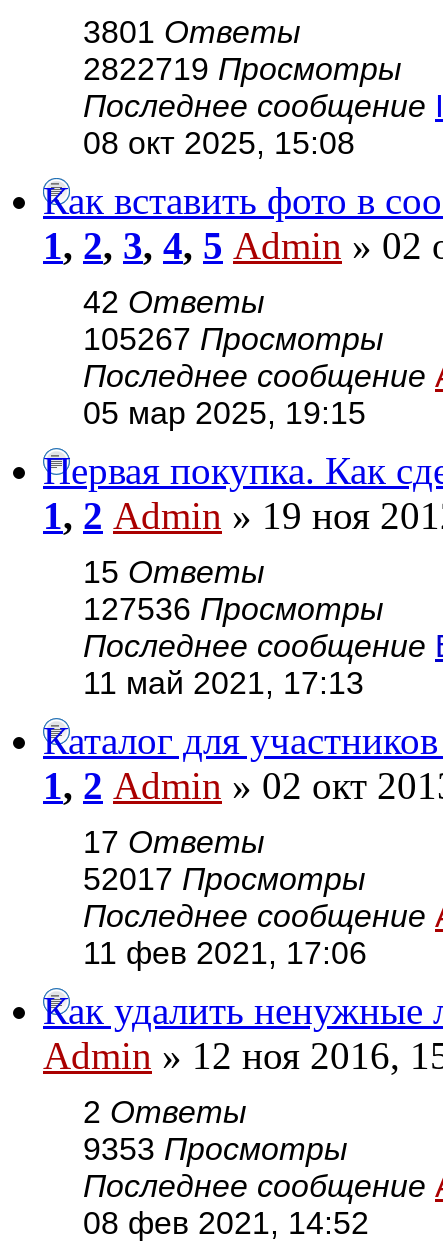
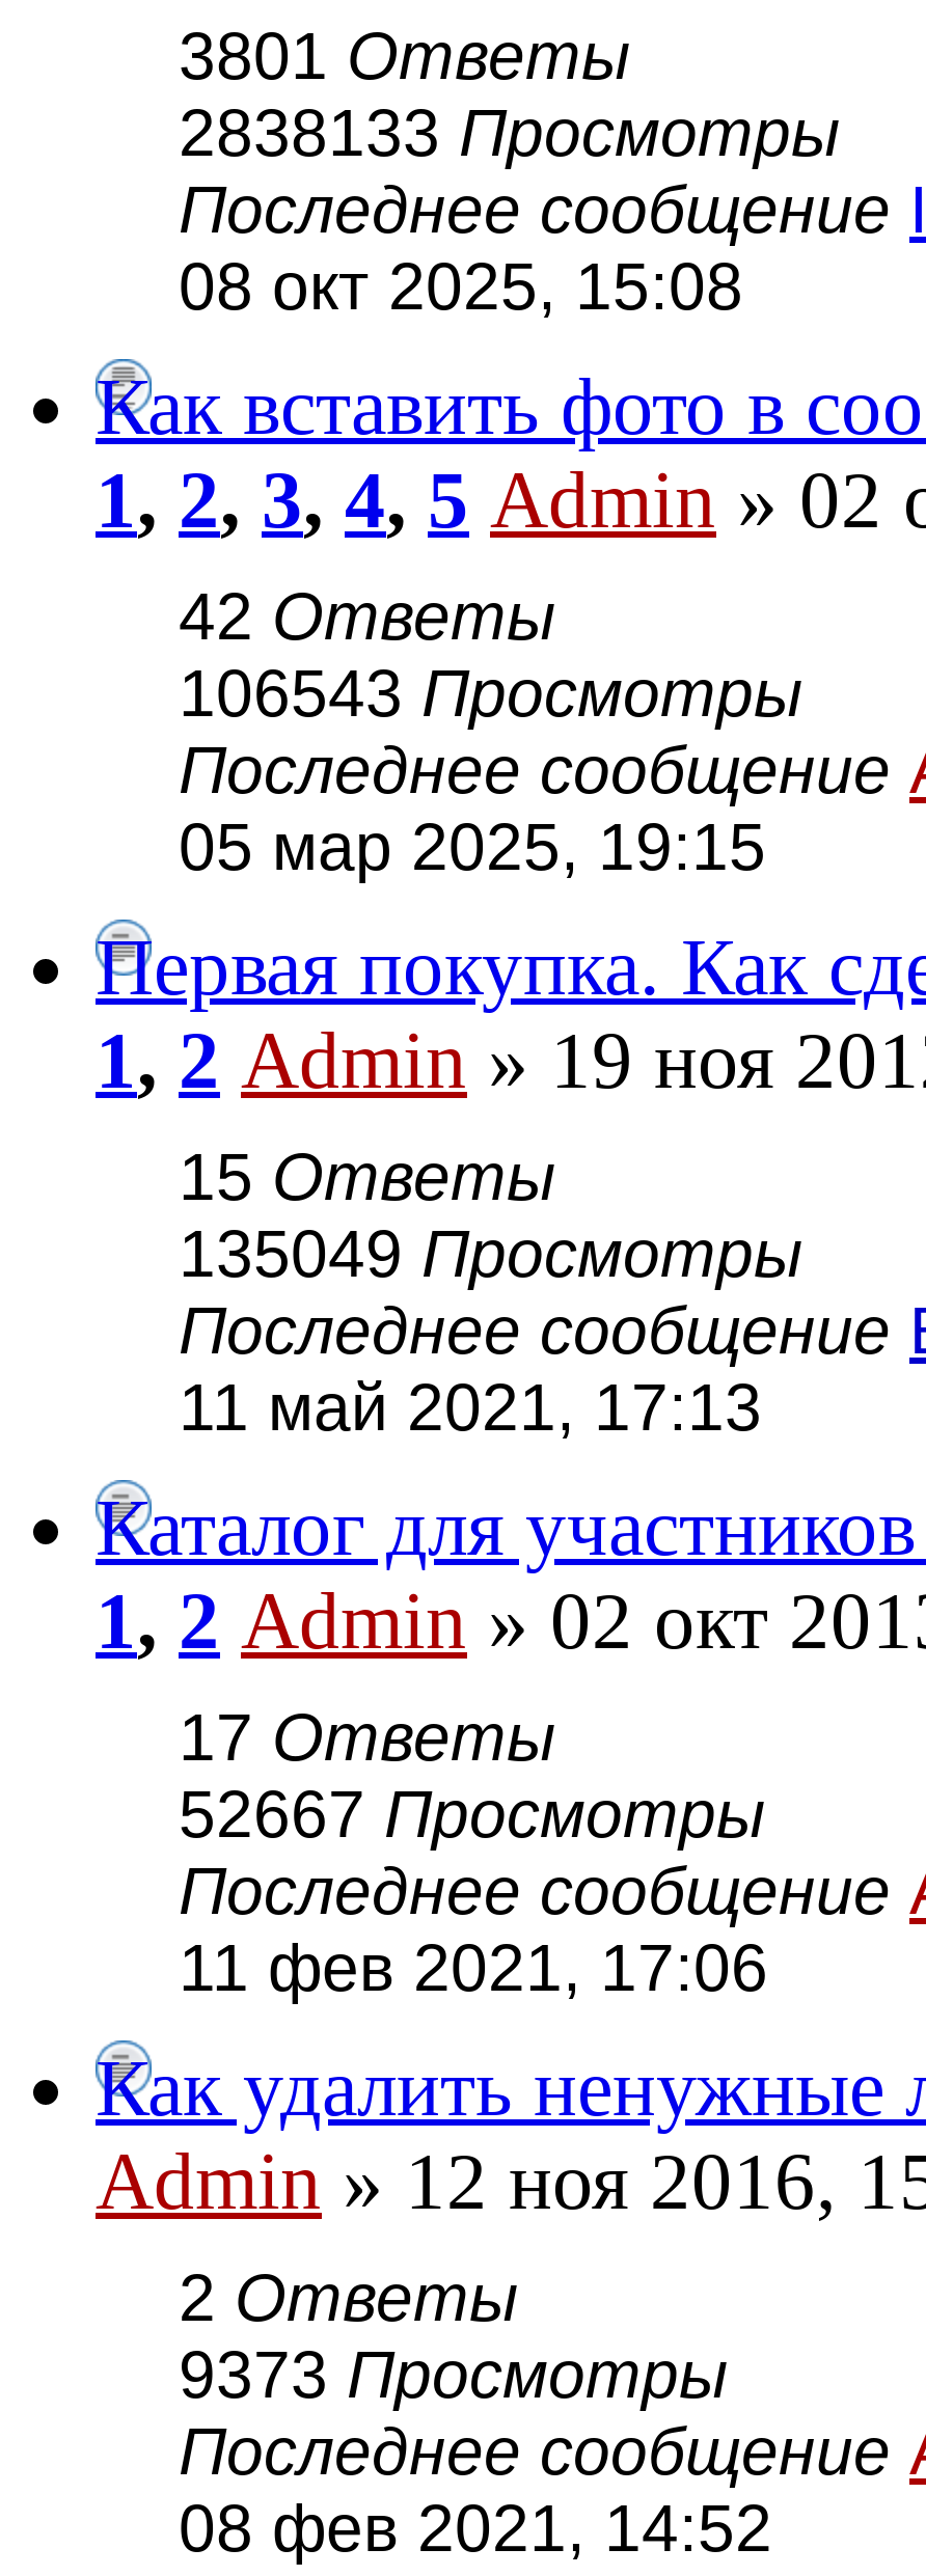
[83,51,402,87] 2822719 Просмотры -> [179,95,841,170] 2838133 Просмотры
[83,321,384,357] 105267 Просмотры -> [179,656,804,730] 106543 Просмотры
[83,591,384,627] 127536 Просмотры -> [179,1216,804,1291] 135049 Просмотры
[83,861,366,897] 52017 Просмотры -> [179,1776,766,1851] 52667 Просмотры
[83,1131,348,1167] 9353 Просмотры -> [179,2337,729,2412] 9373 Просмотры

